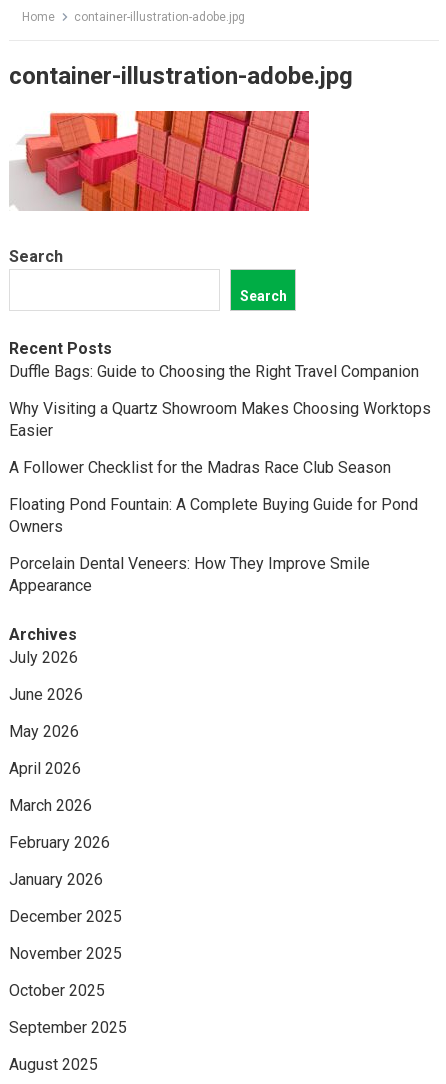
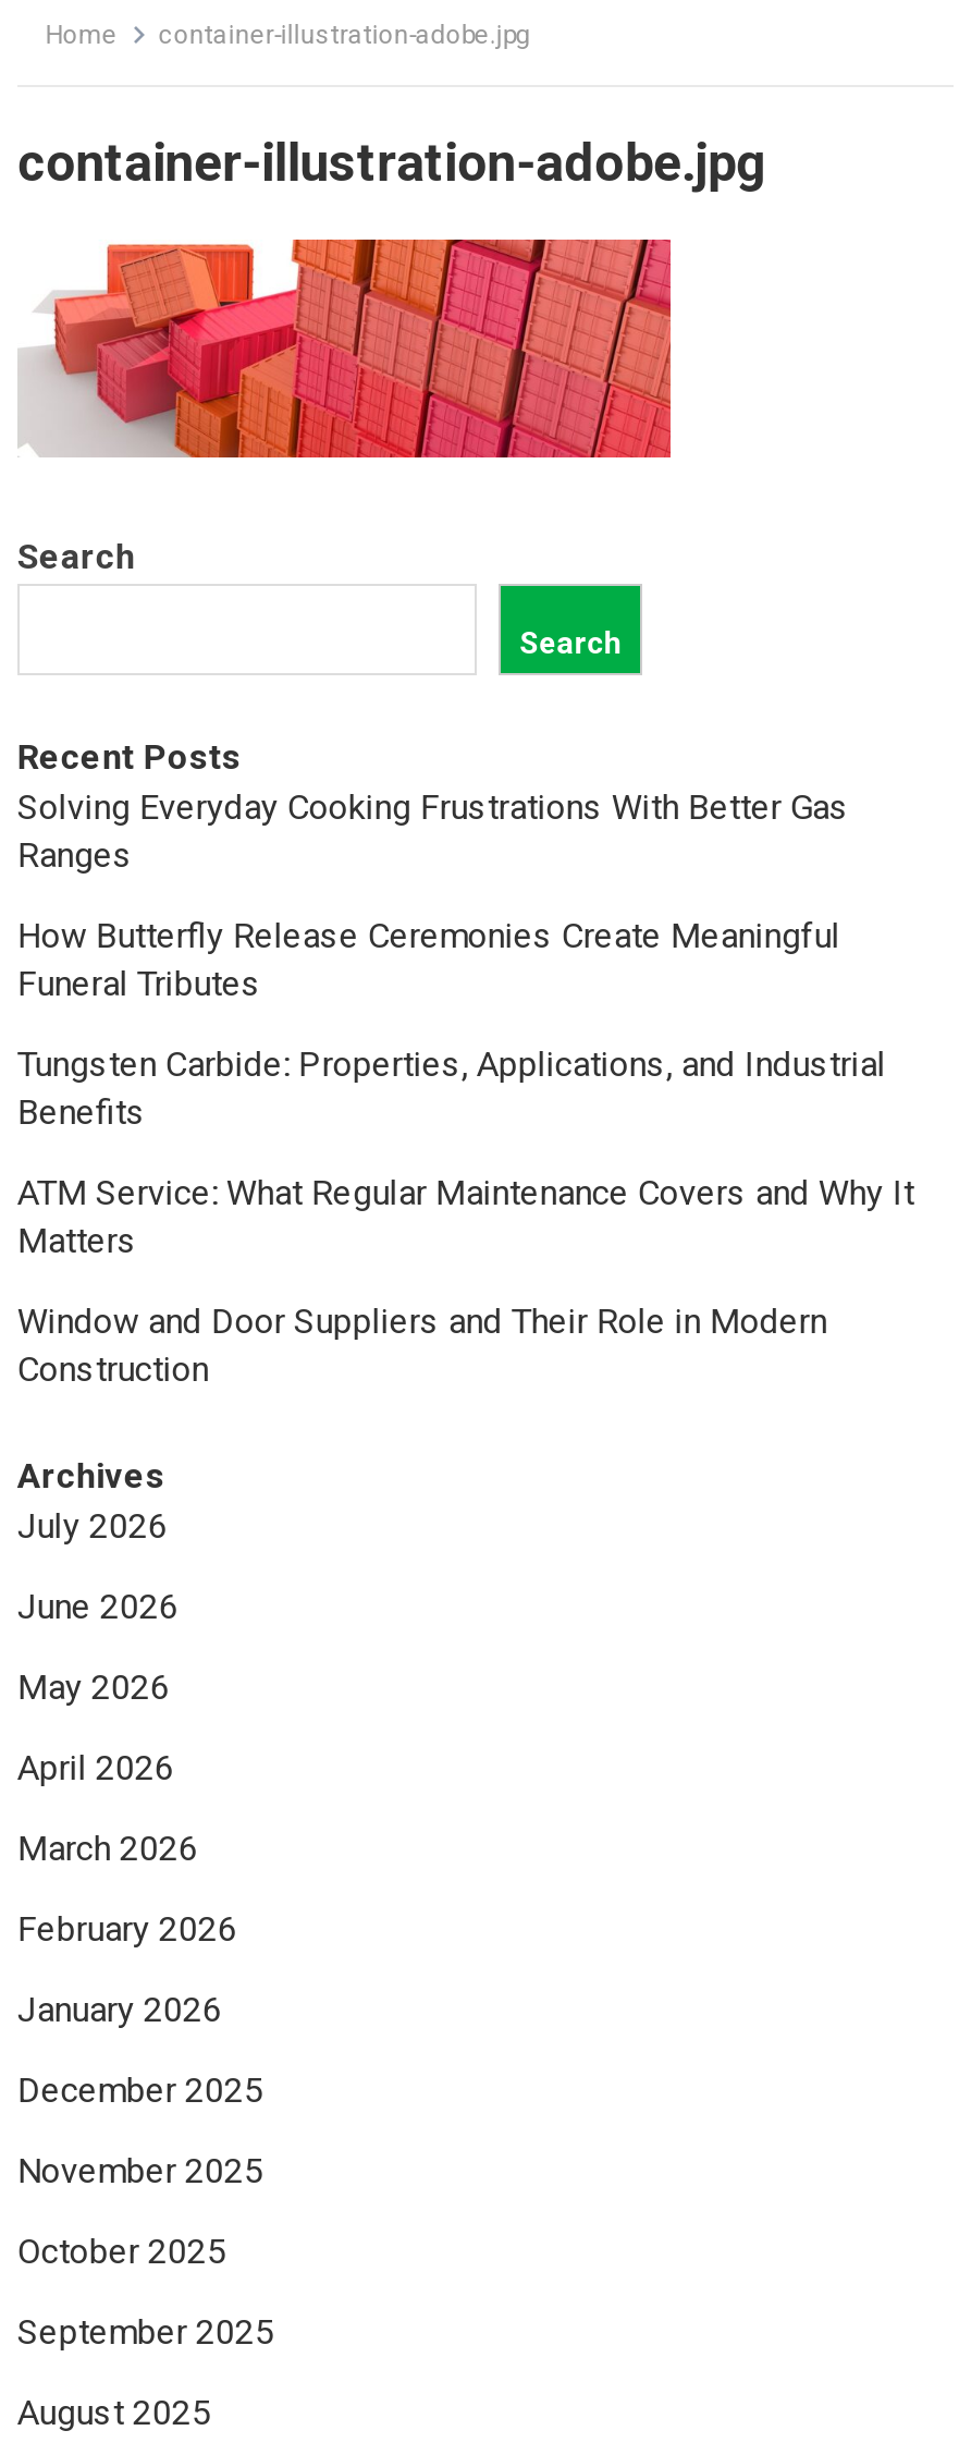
[9,362,419,381] Duffle Bags: Guide to Choosing the Right Travel Companion -> [17,786,849,876] Solving Everyday Cooking Frustrations With Better Gas | Ranges
[9,399,431,440] Why Visiting a Quartz Showroom Makes Choosing Worktops | Easier -> [17,915,840,1004] How Butterfly Release Ceremonies Create Meaningful | Funeral Tributes
[9,458,391,477] A Follower Checklist for the Madras Race Club Season -> [17,1043,886,1133] Tungsten Carbide: Properties, Applications, and Industrial | Benefits
[9,495,418,536] Floating Pond Fountain: A Complete Buying Guide for Pond | Owners -> [17,1172,914,1261] ATM Service: What Regular Maintenance Covers and Why It | Matters
[9,554,370,595] Porcelain Dental Veneers: How They Improve Smile | Appearance -> [17,1300,827,1390] Window and Door Suppliers and Their Role in Modern | Construction

